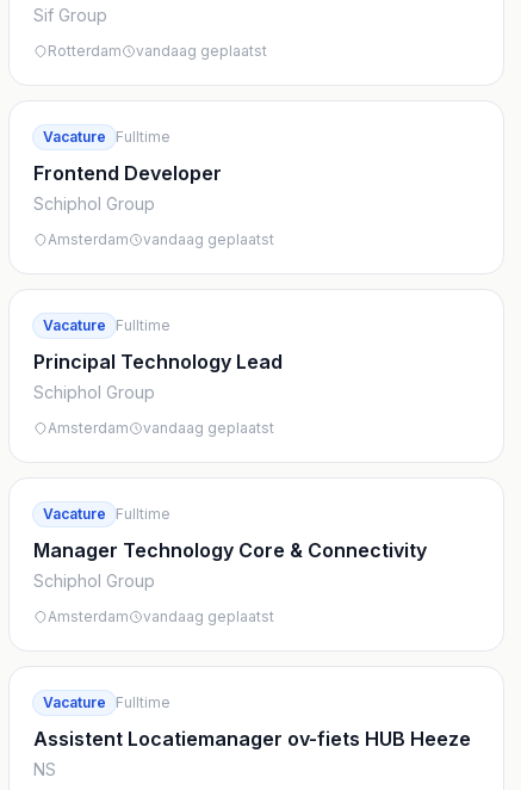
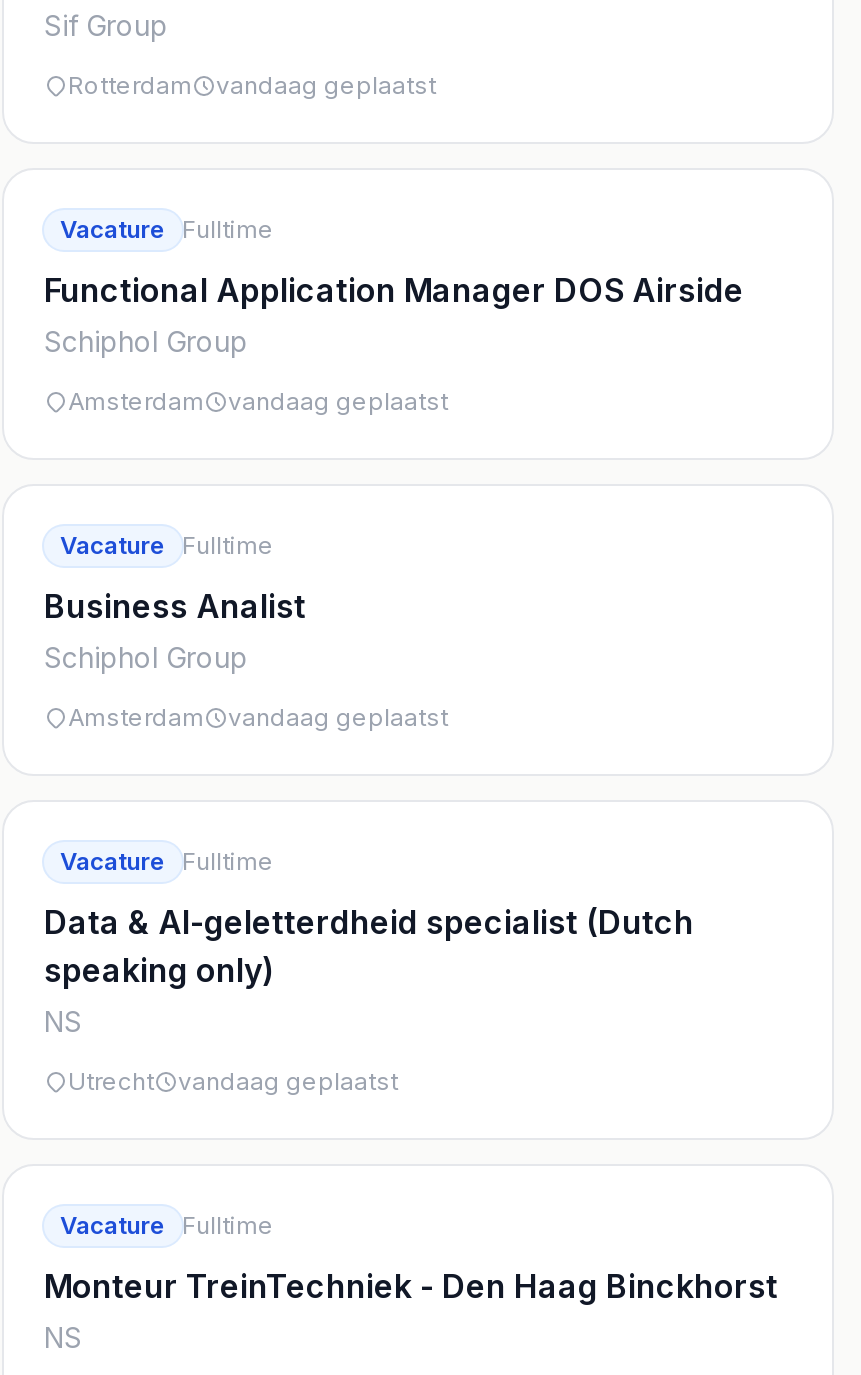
[33,161,222,185] Frontend Developer -> [44,270,744,310] Functional Application Manager DOS Airside
[33,350,283,374] Principal Technology Lead -> [44,586,306,626] Business Analist
[33,538,427,591] Manager Technology Core & Connectivity | Schiphol Group -> [44,902,694,1038] Data & AI-geletterdheid specialist (Dutch | speaking only) | NS
[48,607,129,625] Amsterdam -> [68,1066,154,1096] Utrecht
[33,727,471,751] Assistent Locatiemanager ov-fiets HUB Heeze -> [44,1266,778,1306] Monteur TreinTechniek - Den Haag Binckhorst

